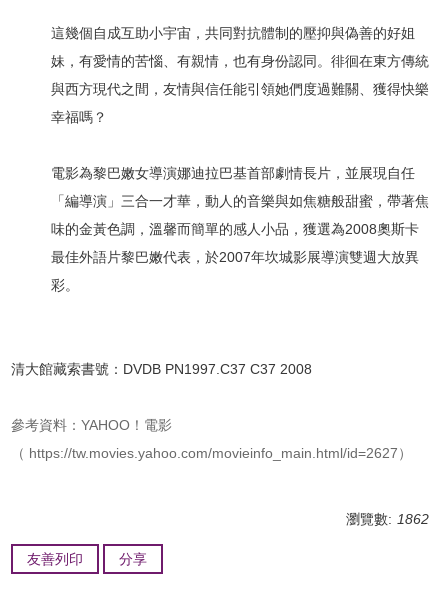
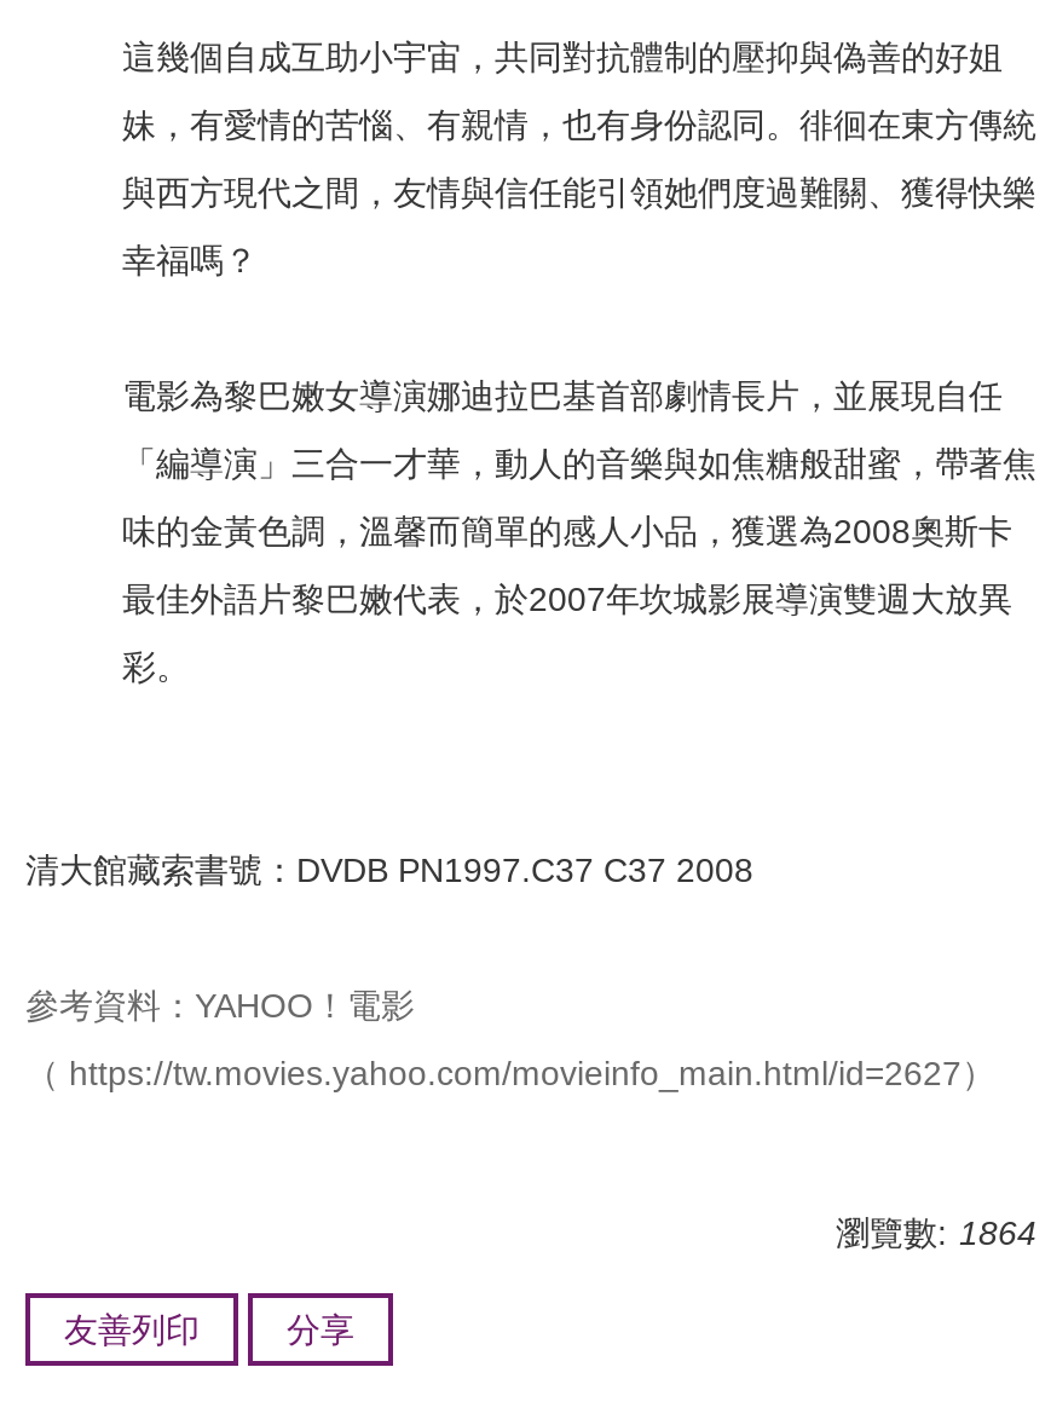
[346,511,429,527] 瀏覽數: 1862 -> [836,1214,1036,1253] 瀏覽數: 1864

